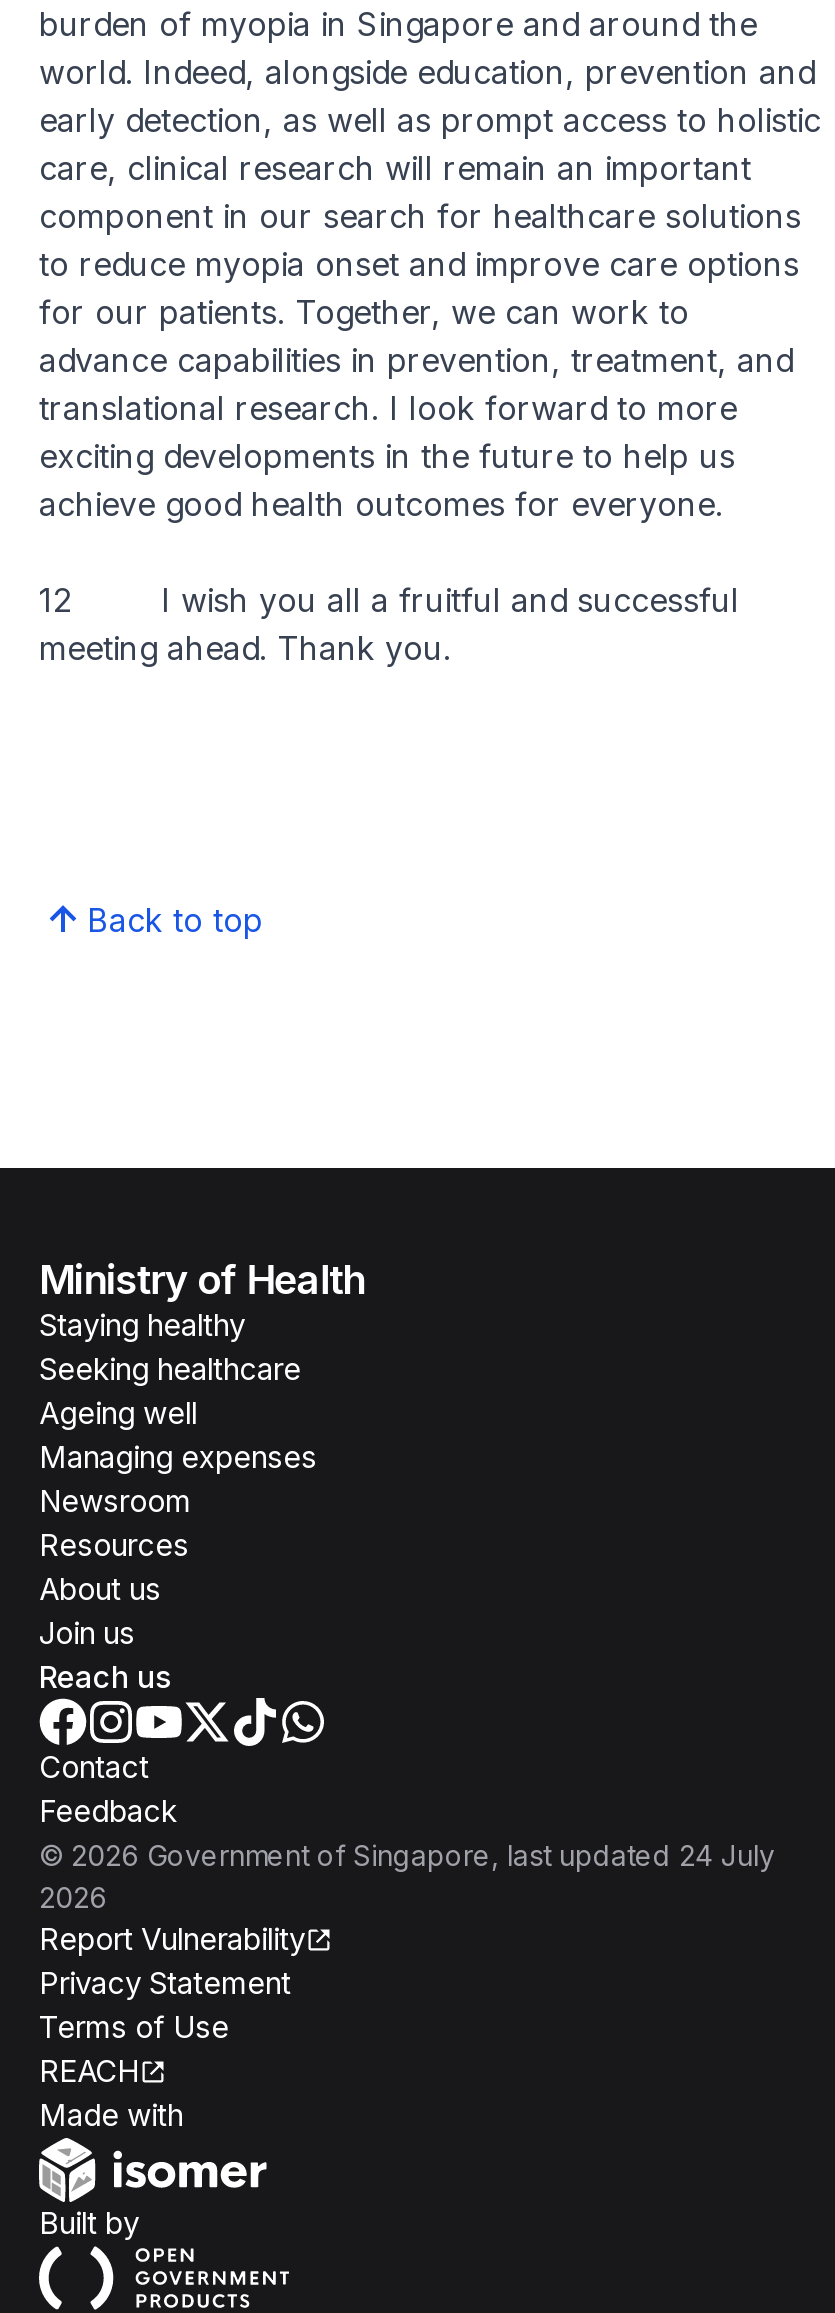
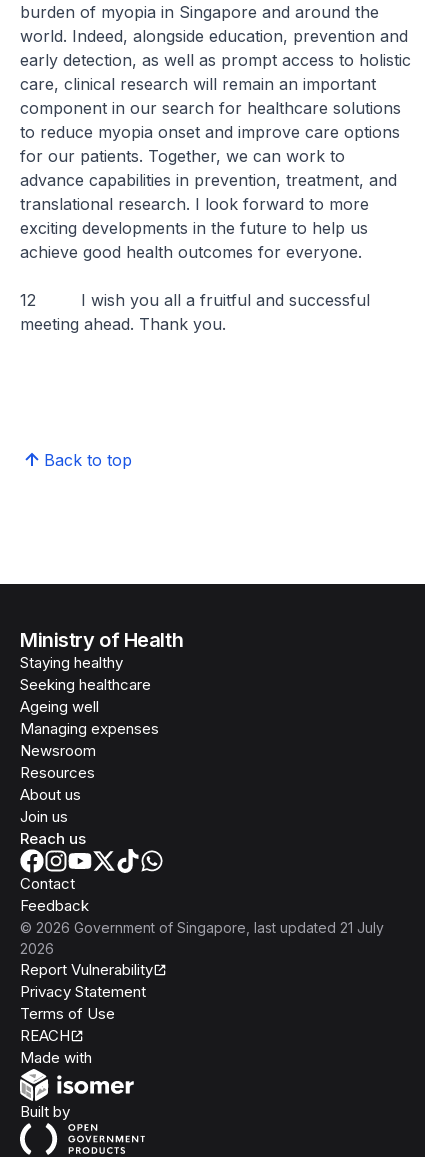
[39,1838,775,1872] © 2026 Government of Singapore, last updated 24 July -> [20,919,384,936] © 2026 Government of Singapore, last updated 21 July

